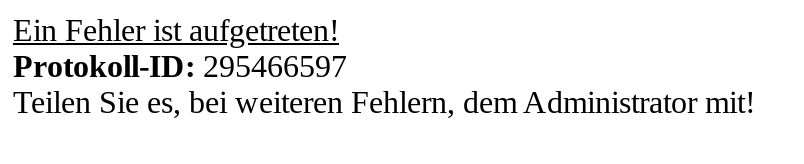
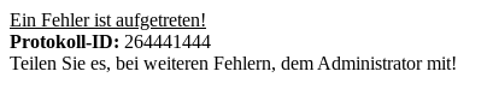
[13,49,347,83] Protokoll-ID: 295466597 -> [10,31,211,52] Protokoll-ID: 264441444

